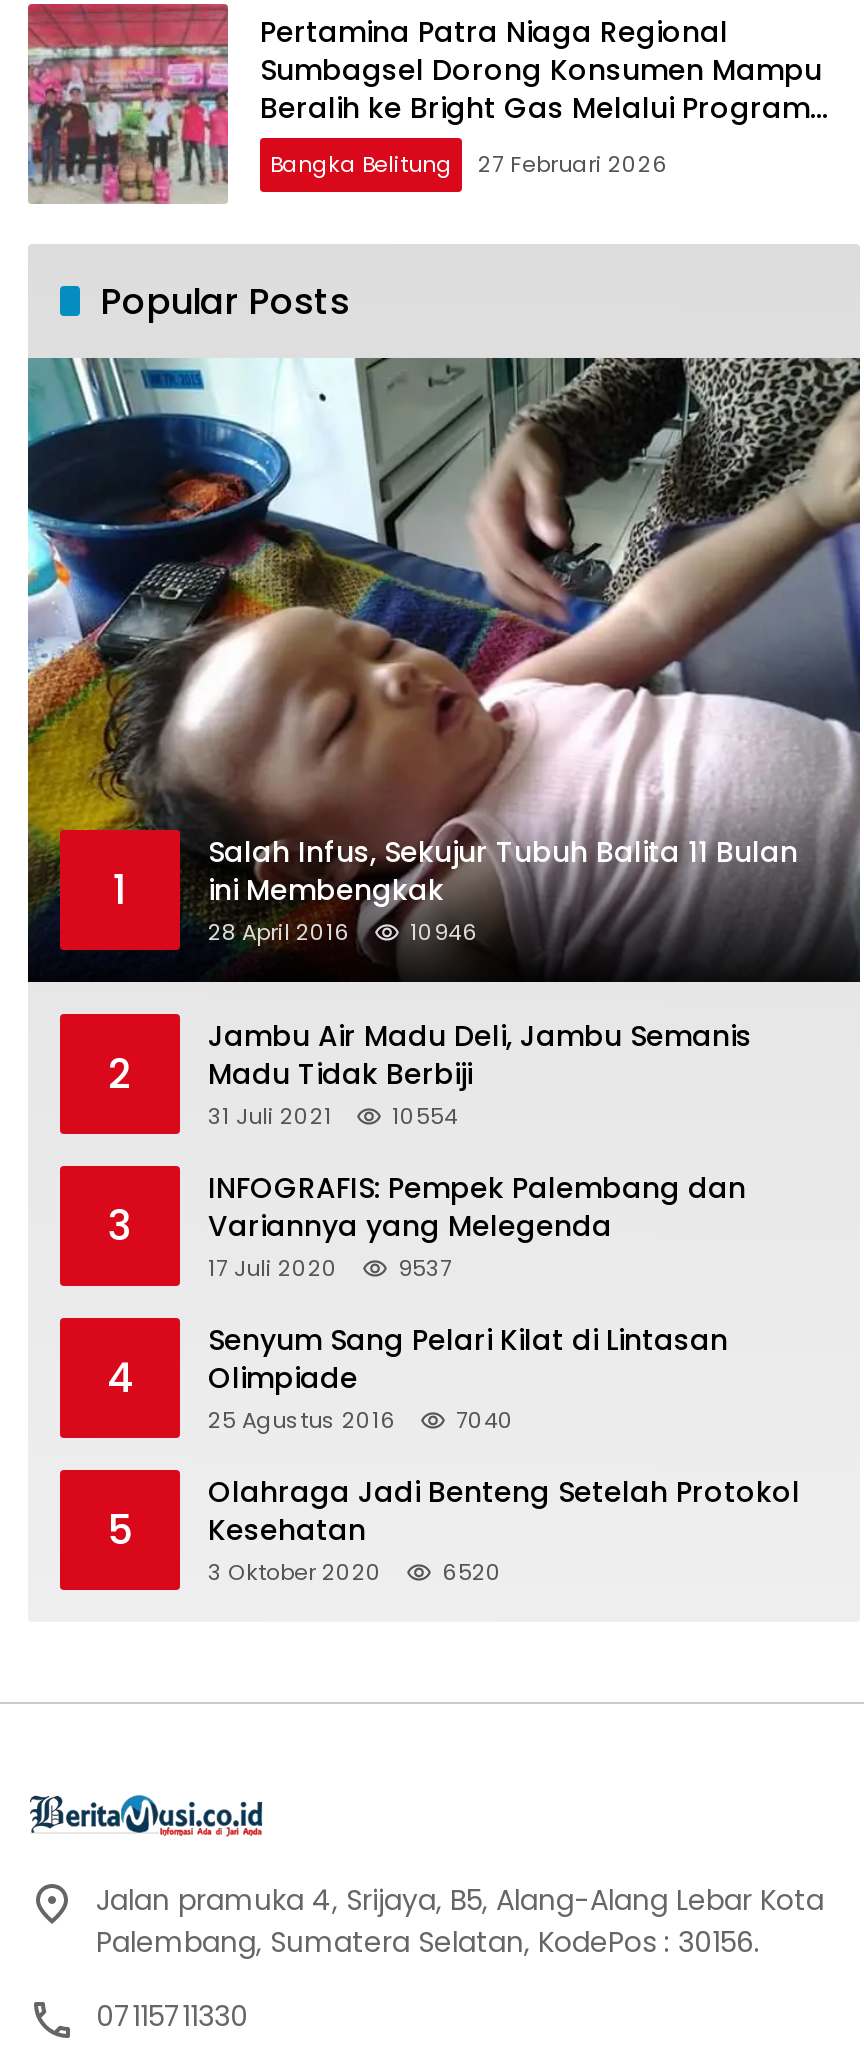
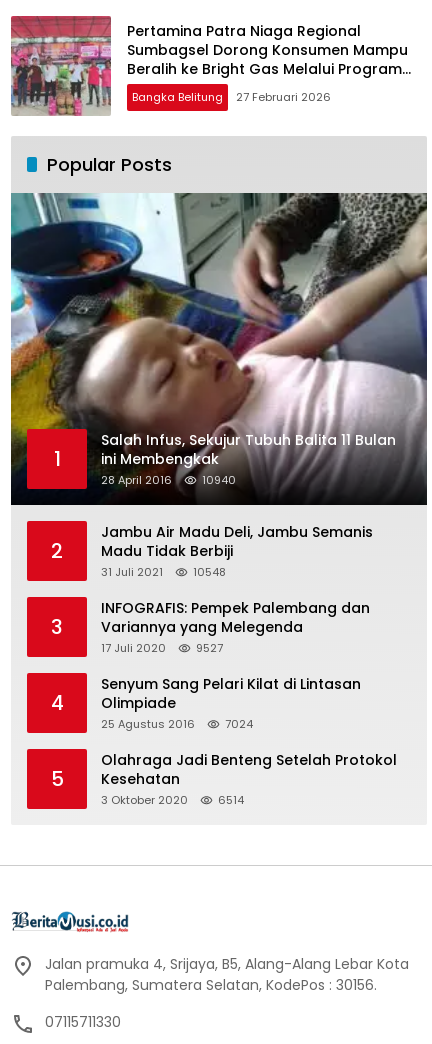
[208,916,478,948] 28 April 2016 10946 -> [101,472,236,488] 28 April 2016 10940
[208,1100,458,1132] 31 Juli 2021 10554 -> [101,564,226,580] 31 Juli 2021 10548
[208,1252,452,1284] 17 Juli 2020 9537 -> [101,640,223,656] 17 Juli 2020 9527
[208,1404,514,1436] 25 Agustus 2016 7040 -> [101,716,253,732] 25 Agustus 2016 7024
[208,1556,502,1588] 3 Oktober 2020 6520 -> [101,792,244,808] 3 Oktober 2020 6514

